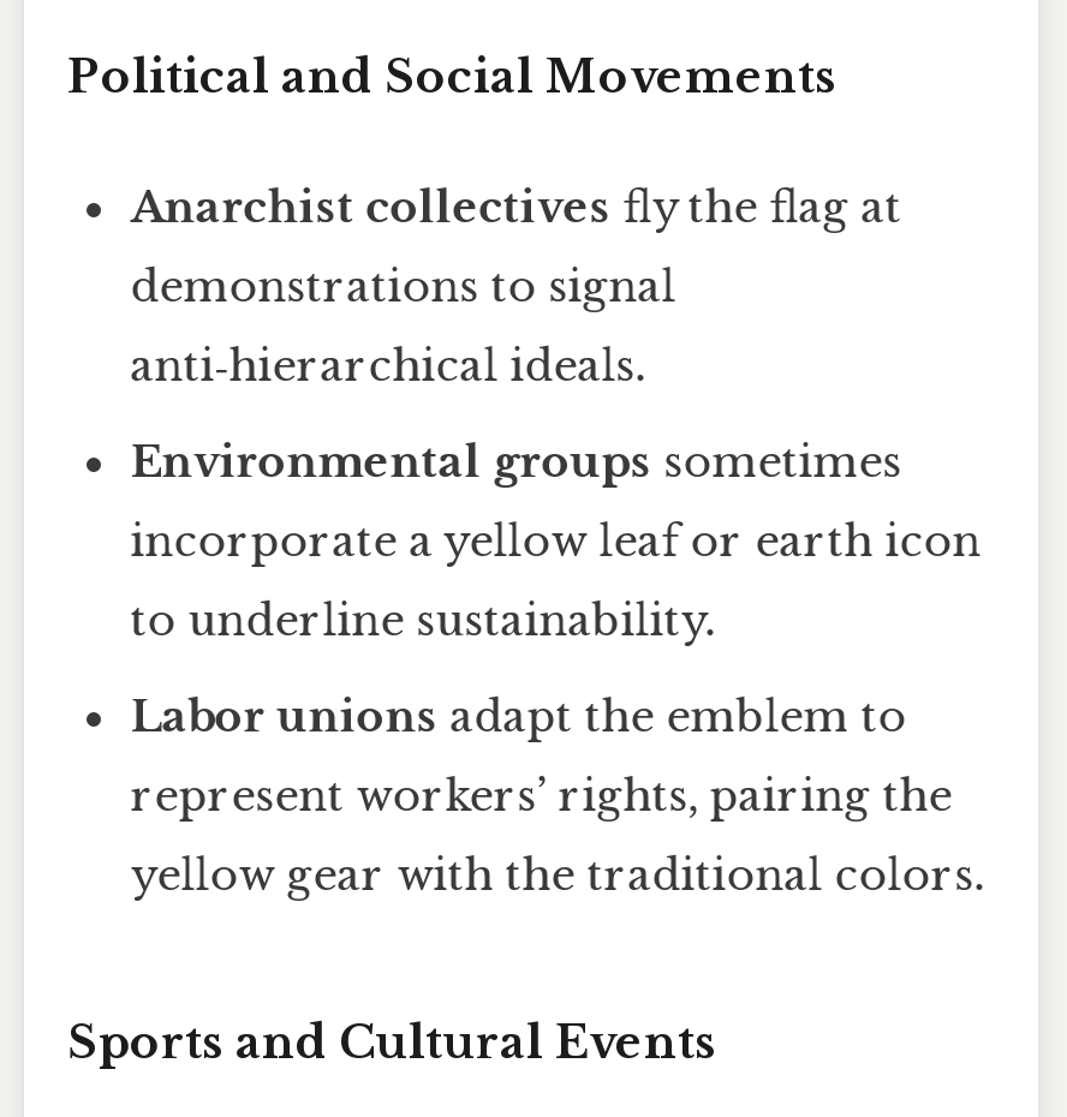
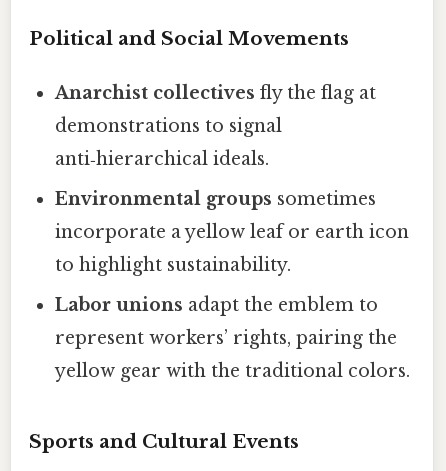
[130,593,714,646] to underline sustainability. -> [55,254,291,276] to highlight sustainability.

